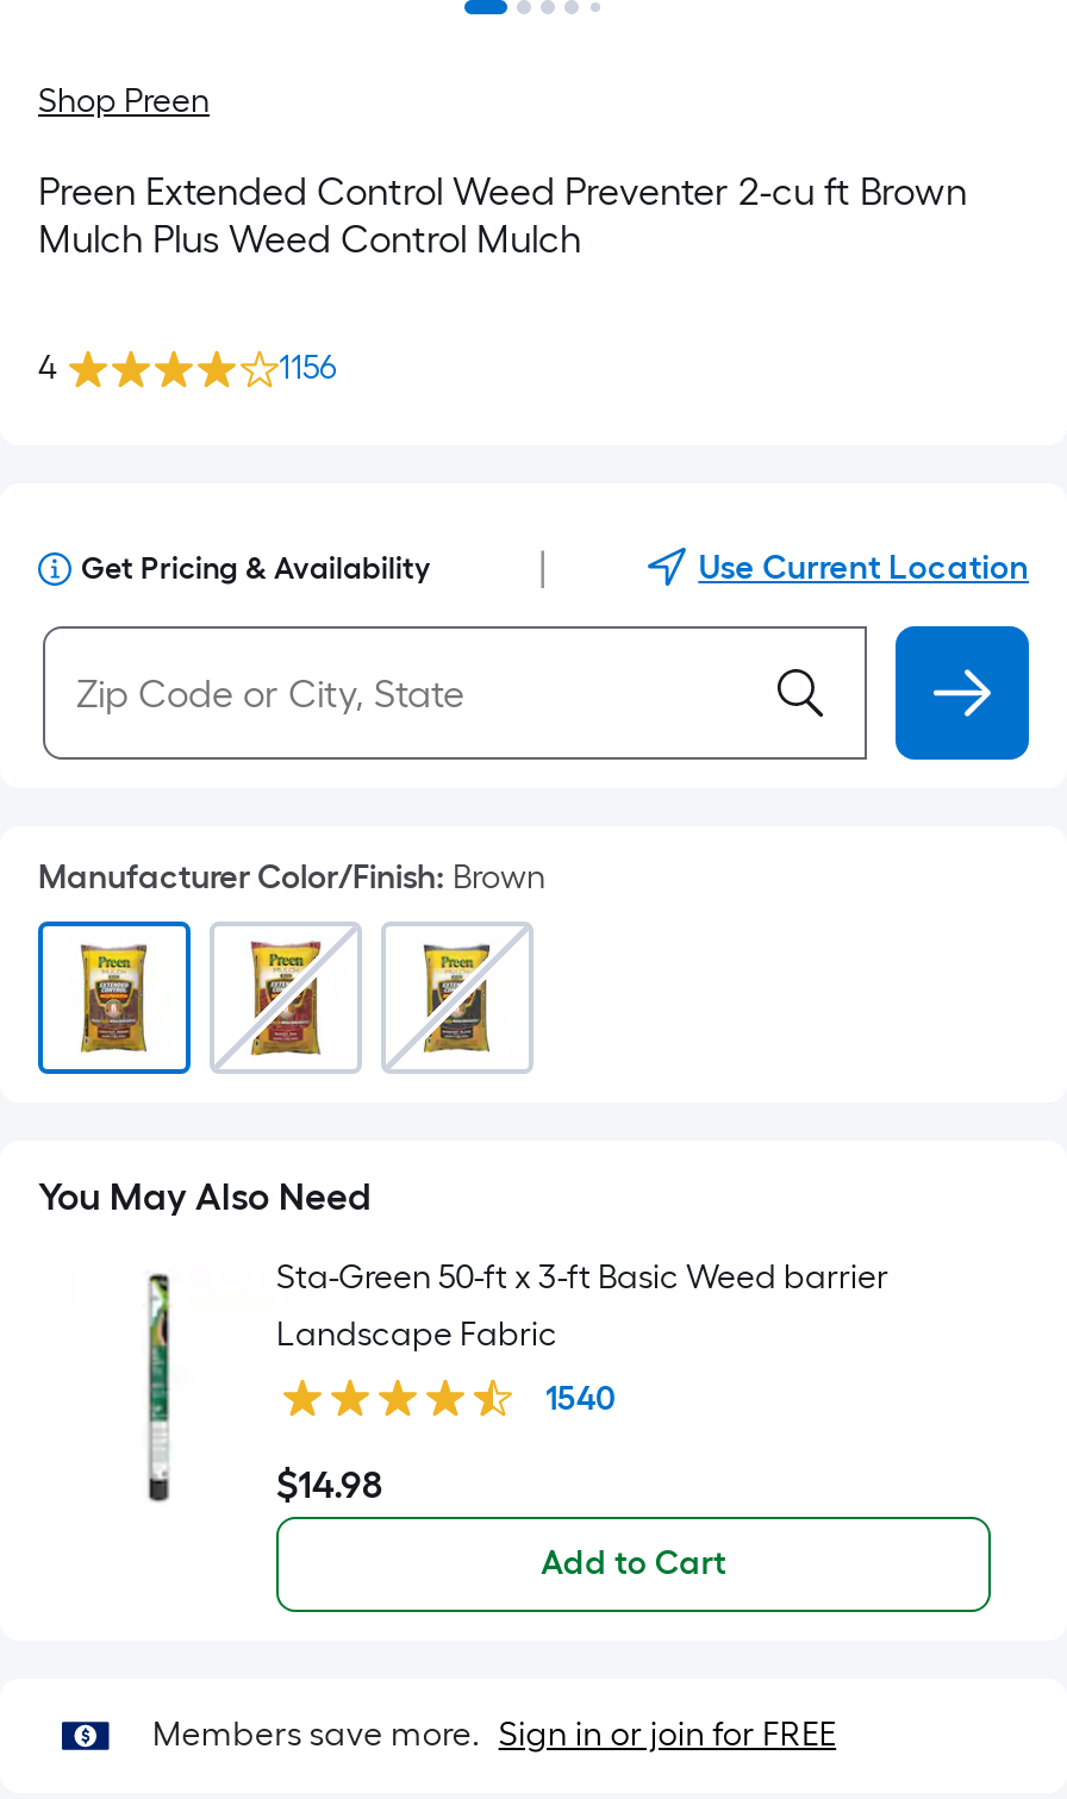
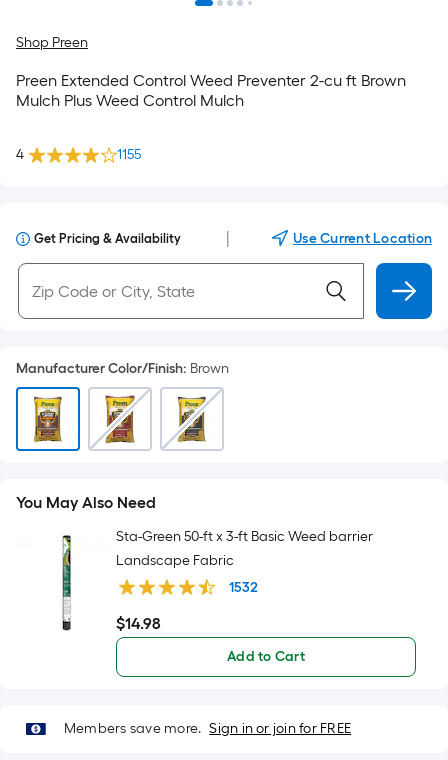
[279,348,336,388] 1156 -> [117,146,141,163] 1155
[545,1379,614,1419] 1540 -> [229,579,258,596] 1532

